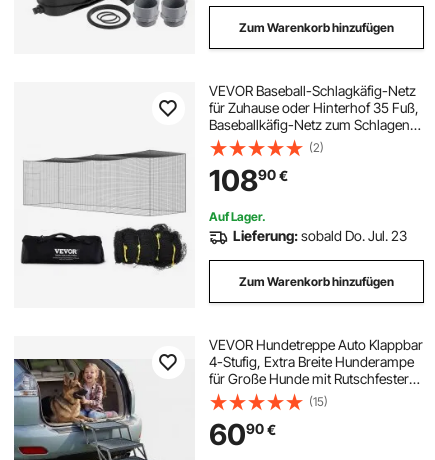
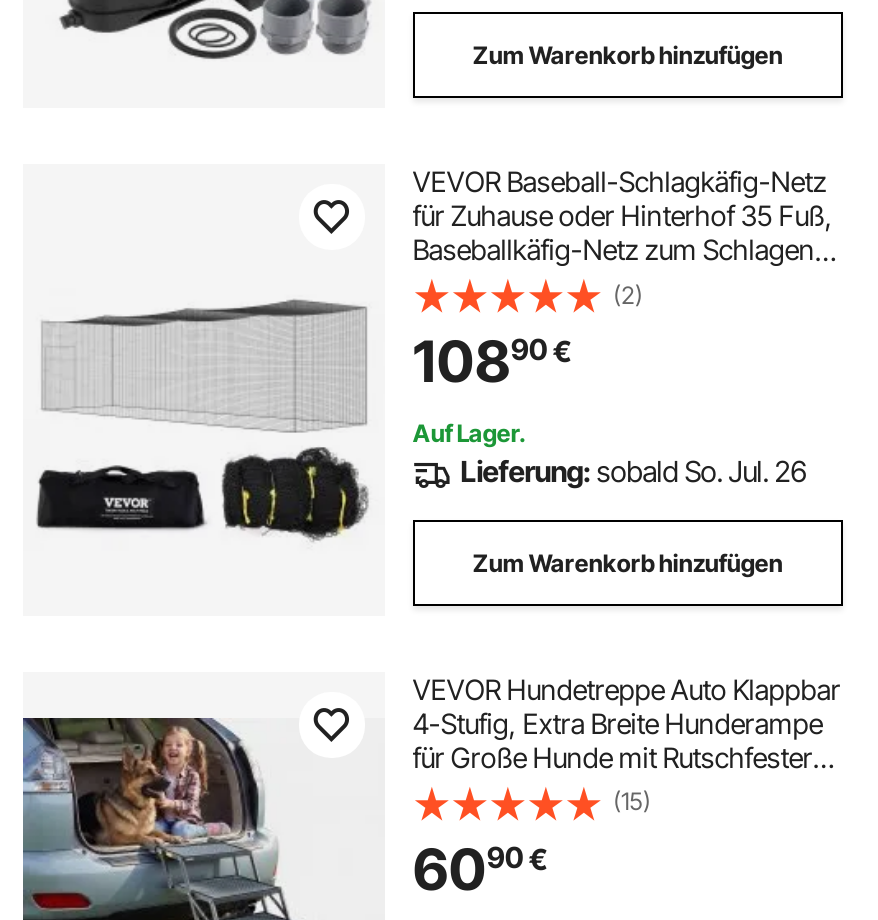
[233,227,407,244] Lieferung: sobald Do. Jul. 23 -> [460,455,806,489] Lieferung: sobald So. Jul. 26

